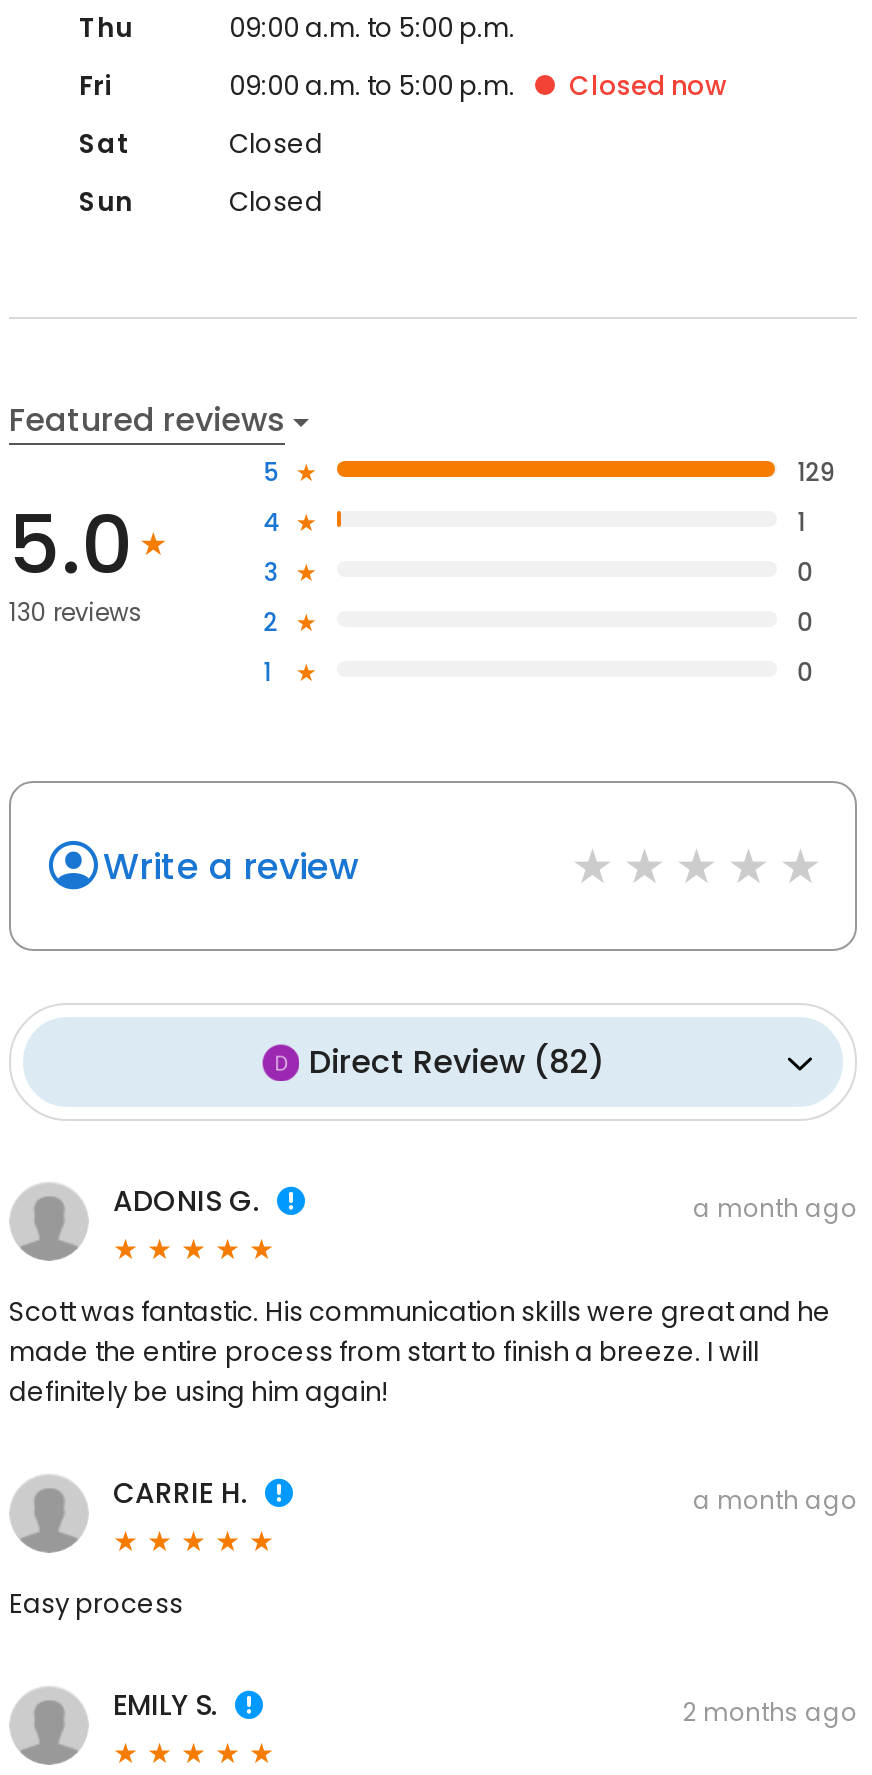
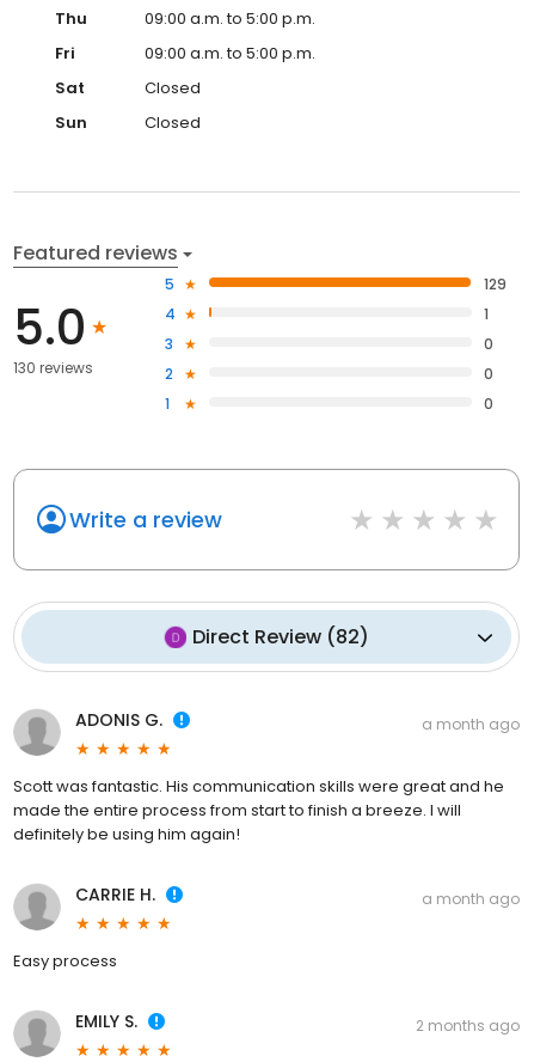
[569,67,727,105] Closed now -> none

